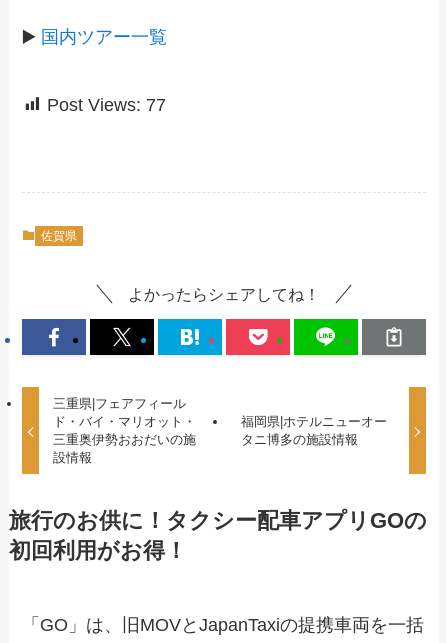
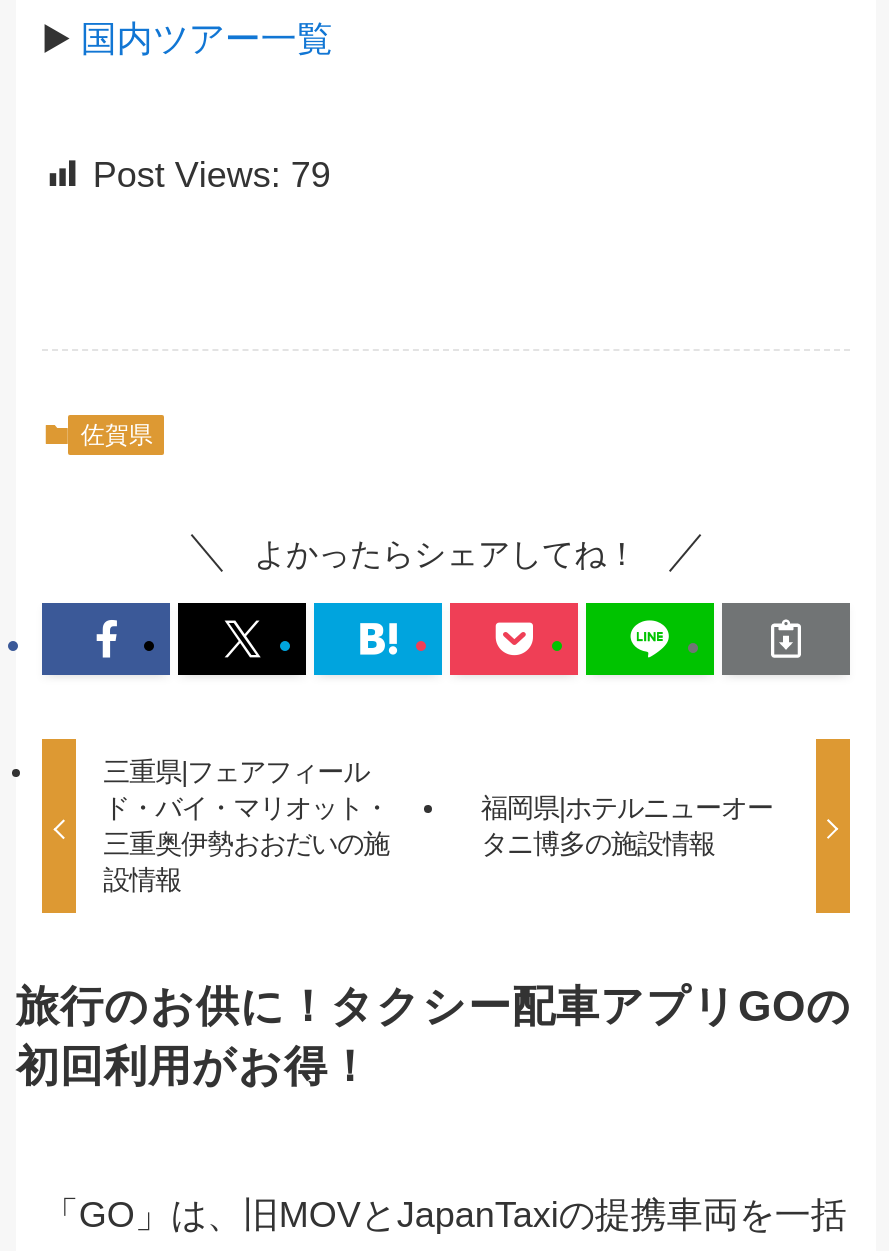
[47,95,166,115] Post Views: 77 -> [93,154,331,194] Post Views: 79

